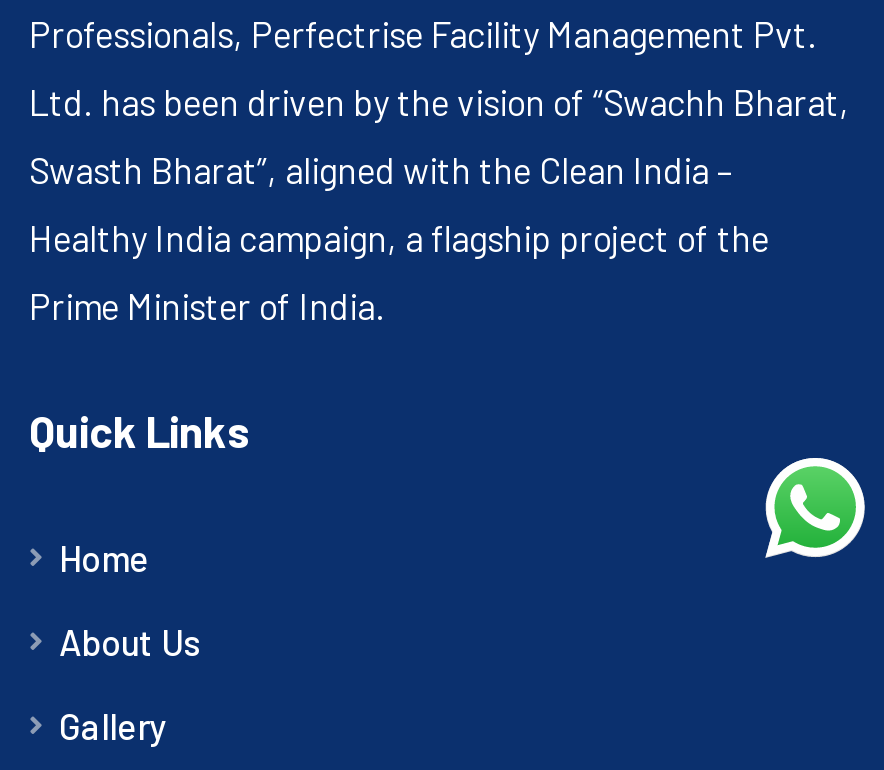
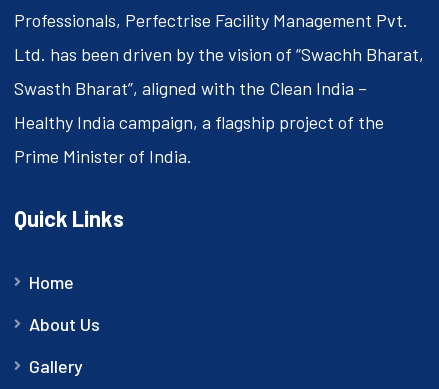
[763,456,867,560] [image] -> none

